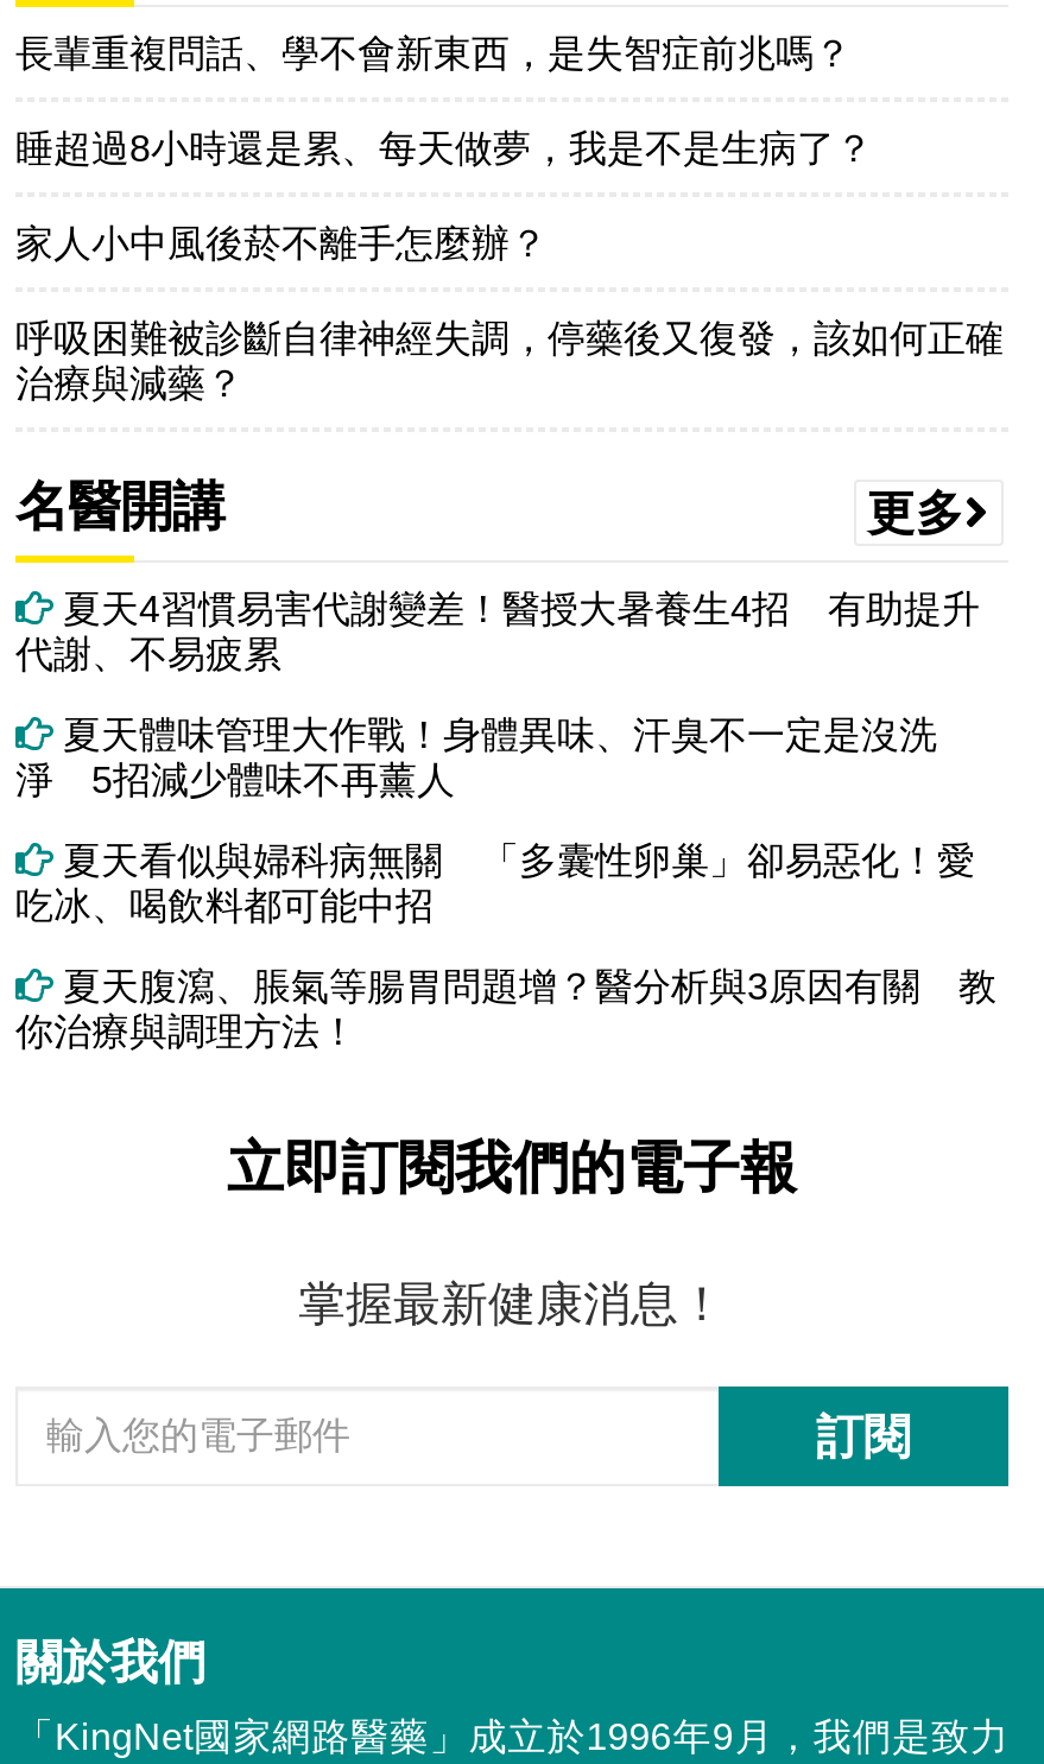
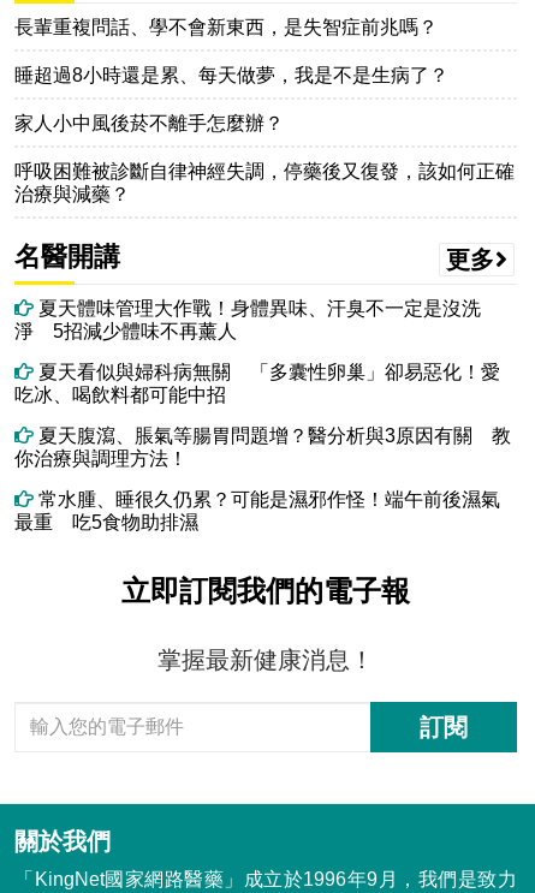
[15,588,980,673] 夏天4習慣易害代謝變差！醫授大暑養生4招 有助提升 | 代謝、不易疲累 -> none
moved [15,713,996,1051] -> [14,297,511,468]: 夏天體味管理大作戰！身體異味、汗臭不一定是沒洗 | 淨 5招減少體味不再薰人 | 夏天看似與婦科病無關 「多囊性卵巢」卻易惡化！愛 | 吃冰、喝飲料都可能中招 | 夏天腹瀉、脹氣等腸胃問題增？醫分析與3原因有關 教 | 你治療與調理方法！
none -> [14,489,500,532] 常水腫、睡很久仍累？可能是濕邪作怪！端午前後濕氣 | 最重 吃5食物助排濕

